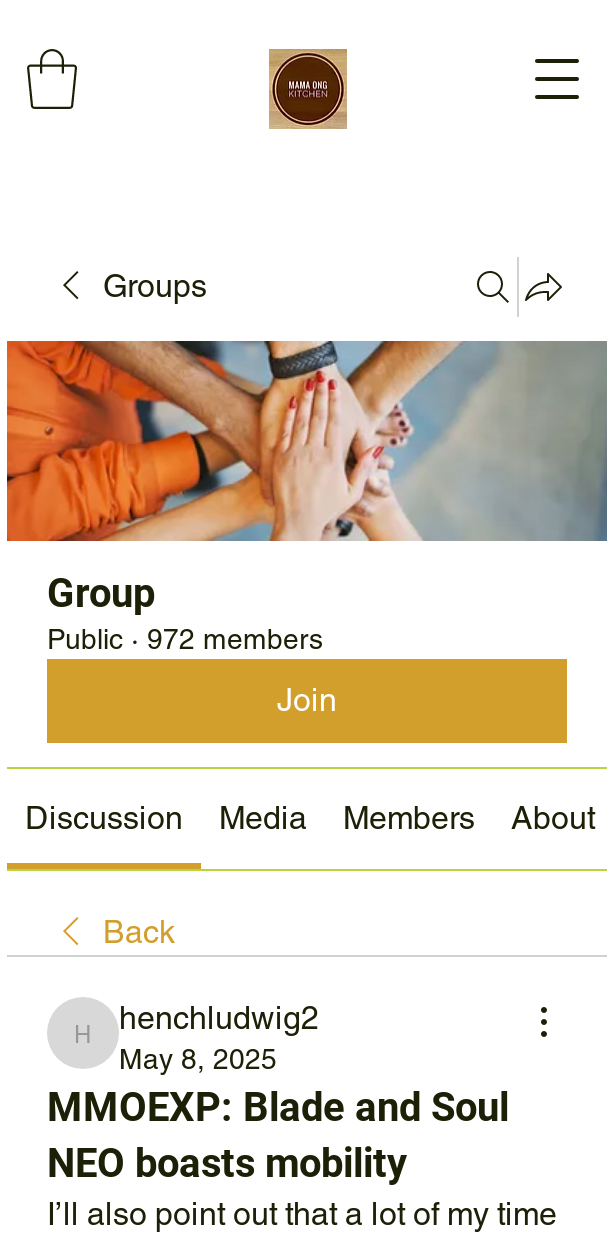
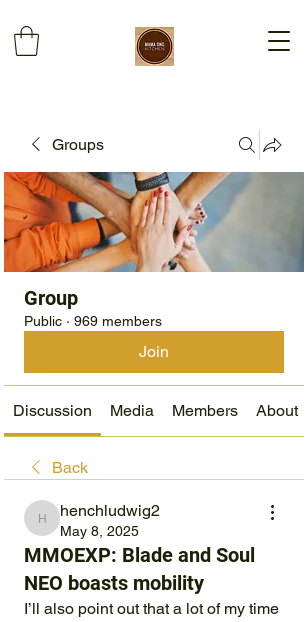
[47,623,323,655] Public · 972 members -> [24,313,162,329] Public · 969 members

